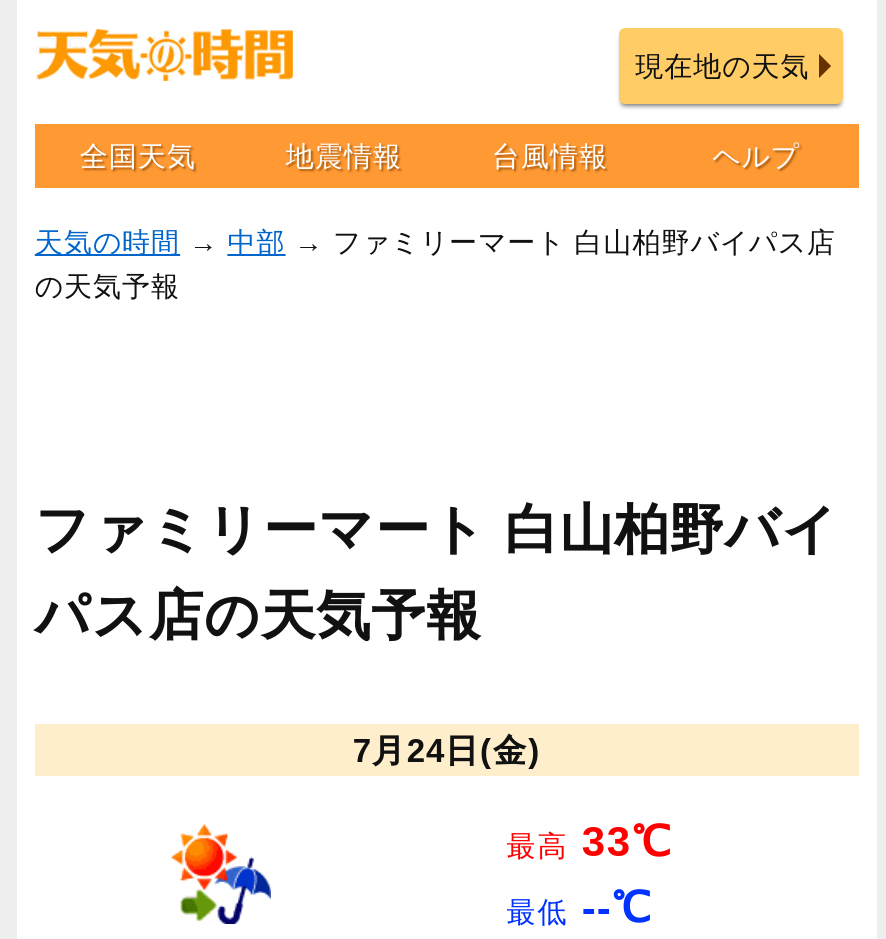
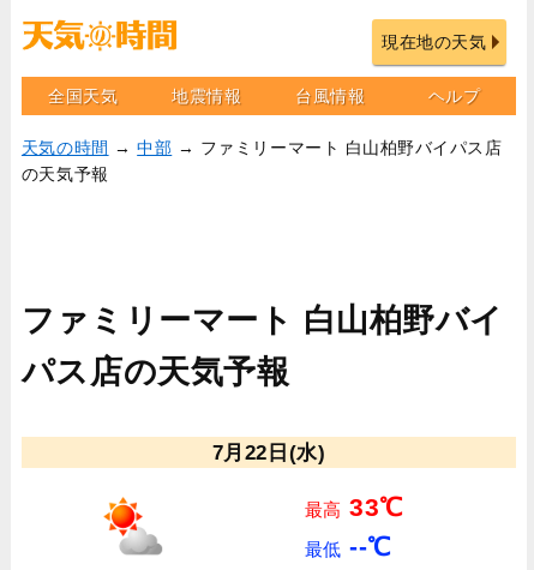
[353,732,541,768] 7月24日(金) -> [212,442,325,463] 7月22日(水)
[179,856,273,926] [image] -> [109,517,163,557] [image]

